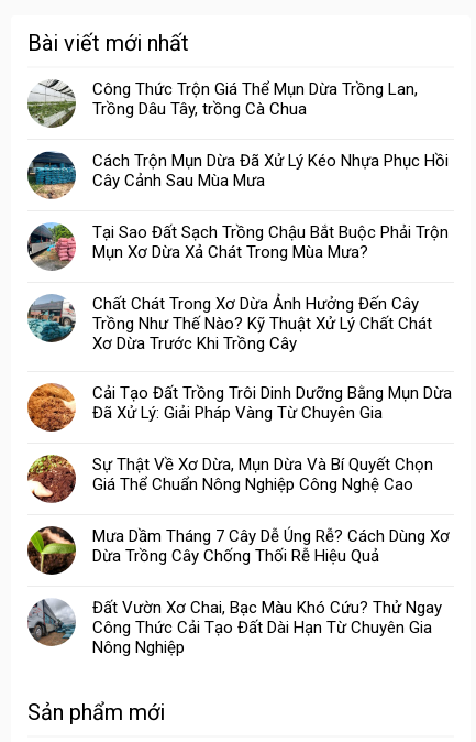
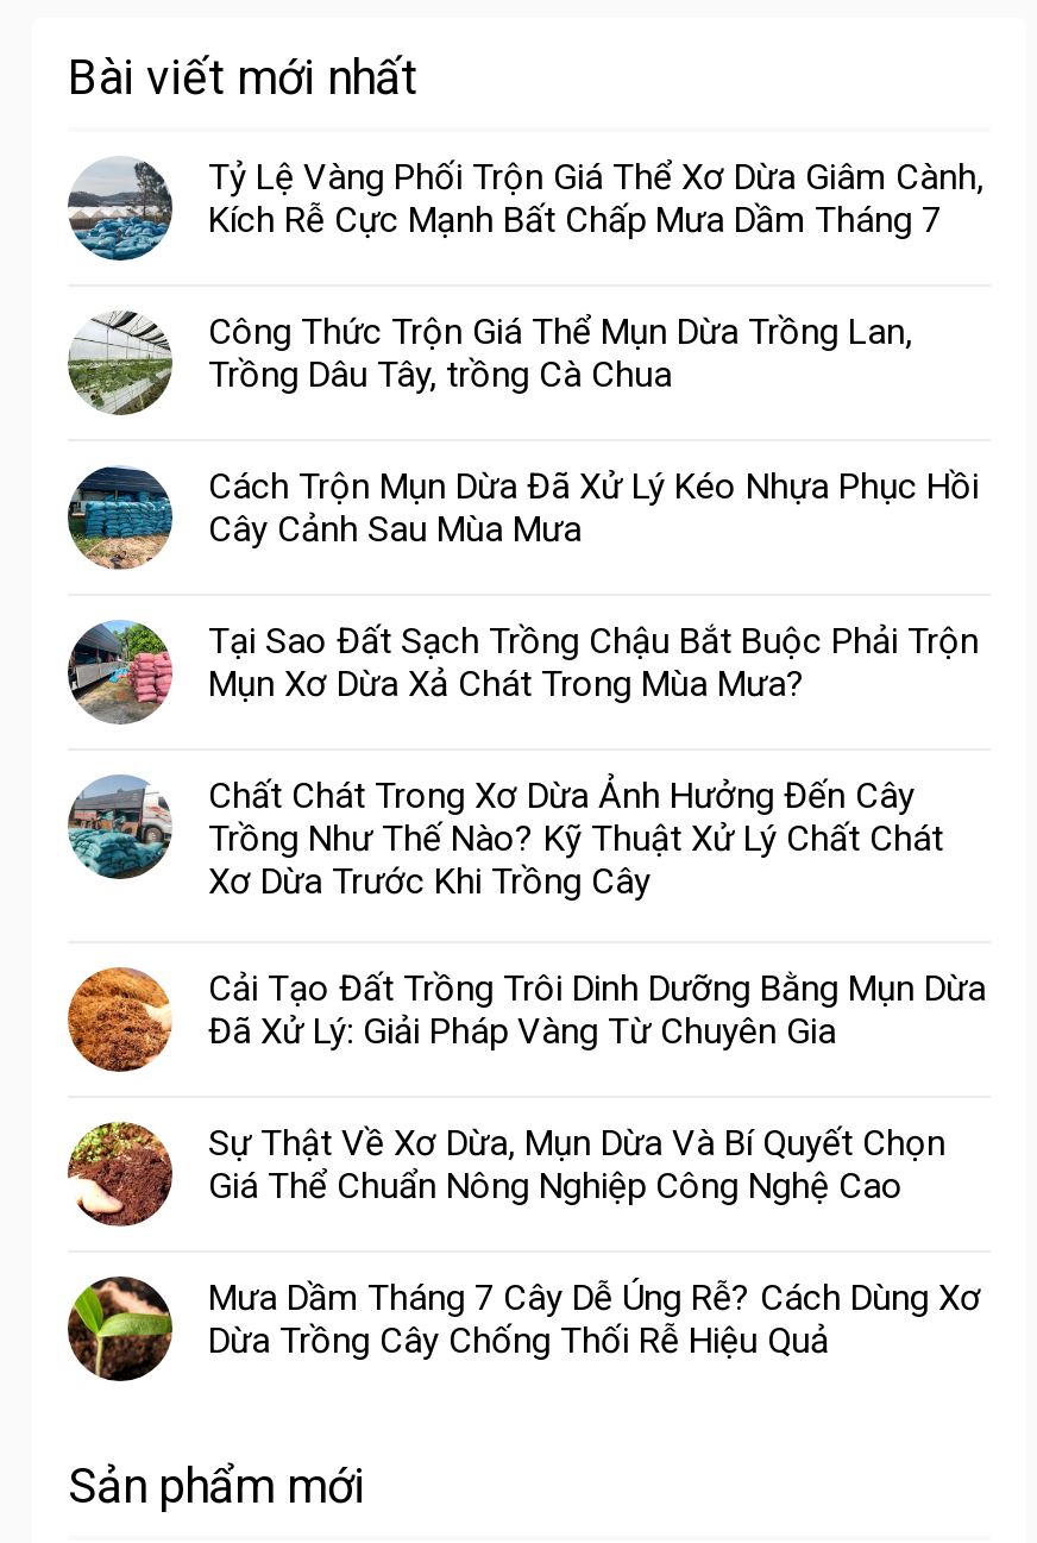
none -> [68,156,983,261] [image] | Tỷ Lệ Vàng Phối Trộn Giá Thể Xơ Dừa Giâm Cành, | Kích Rễ Cực Mạnh Bất Chấp Mưa Dầm Tháng 7
moved [26,78,452,566] -> [65,308,986,1362]: [image] | Công Thức Trộn Giá Thể Mụn Dừa Trồng Lan, | Trồng Dâu Tây, trồng Cà Chua | ... | Mưa Dầm Tháng 7 Cây Dễ Úng Rễ? Cách Dùng Xơ | Dừa Trồng Cây Chống Thối Rễ Hiệu Quả
[26,598,442,657] [image] | Đất Vườn Xơ Chai, Bạc Màu Khó Cứu? Thử Ngay | Công Thức Cải Tạo Đất Dài Hạn Từ Chuyên Gia | Nông Nghiệp -> none

